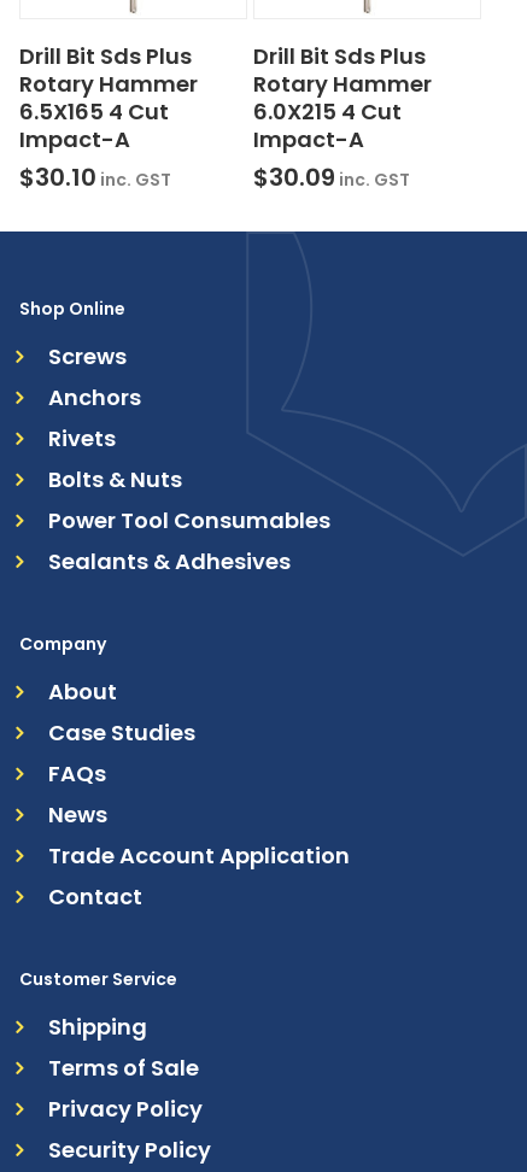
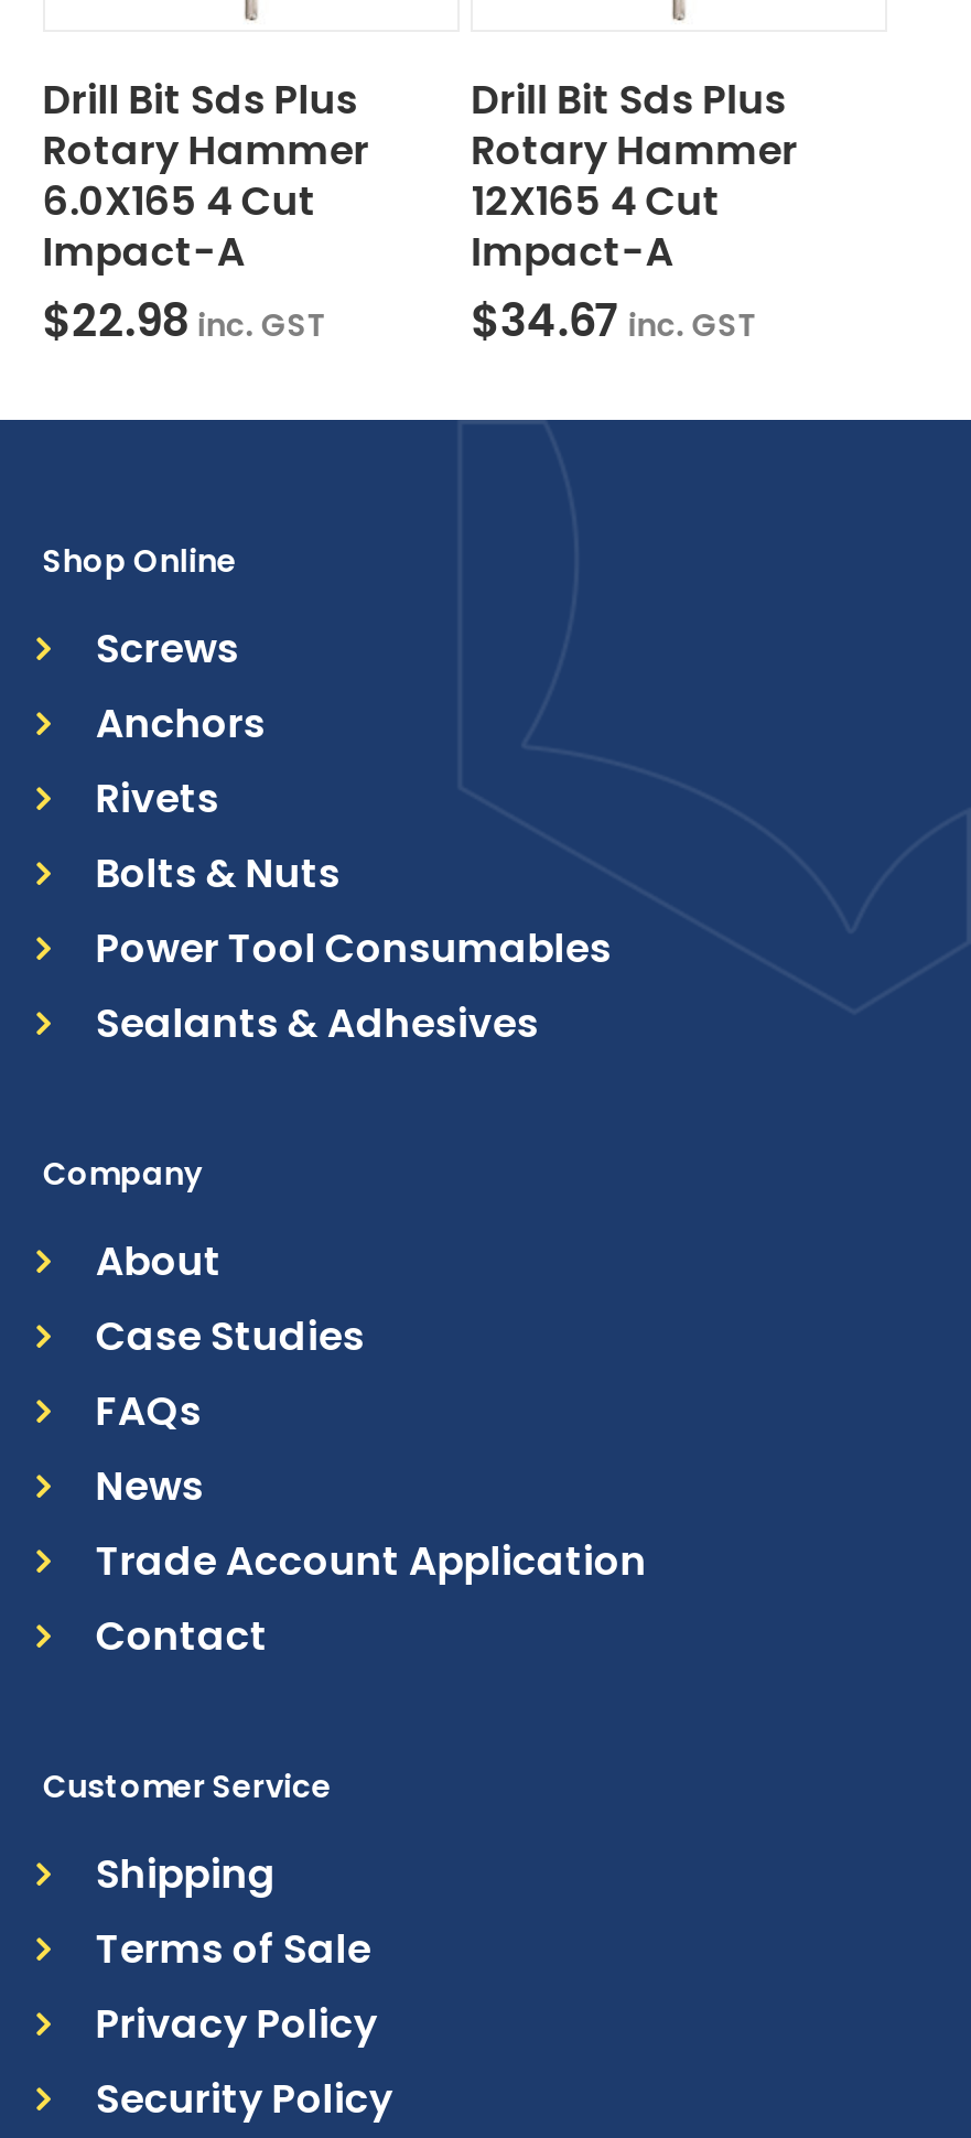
[19,96,169,126] 6.5X165 4 Cut -> [43,173,316,228] 6.0X165 4 Cut
[253,96,402,126] 6.0X215 4 Cut -> [471,173,720,228] 12X165 4 Cut
[19,160,171,194] $30.10 inc. GST -> [43,289,327,351] $22.98 inc. GST
[253,160,410,194] $30.09 inc. GST -> [471,289,758,351] $34.67 inc. GST

